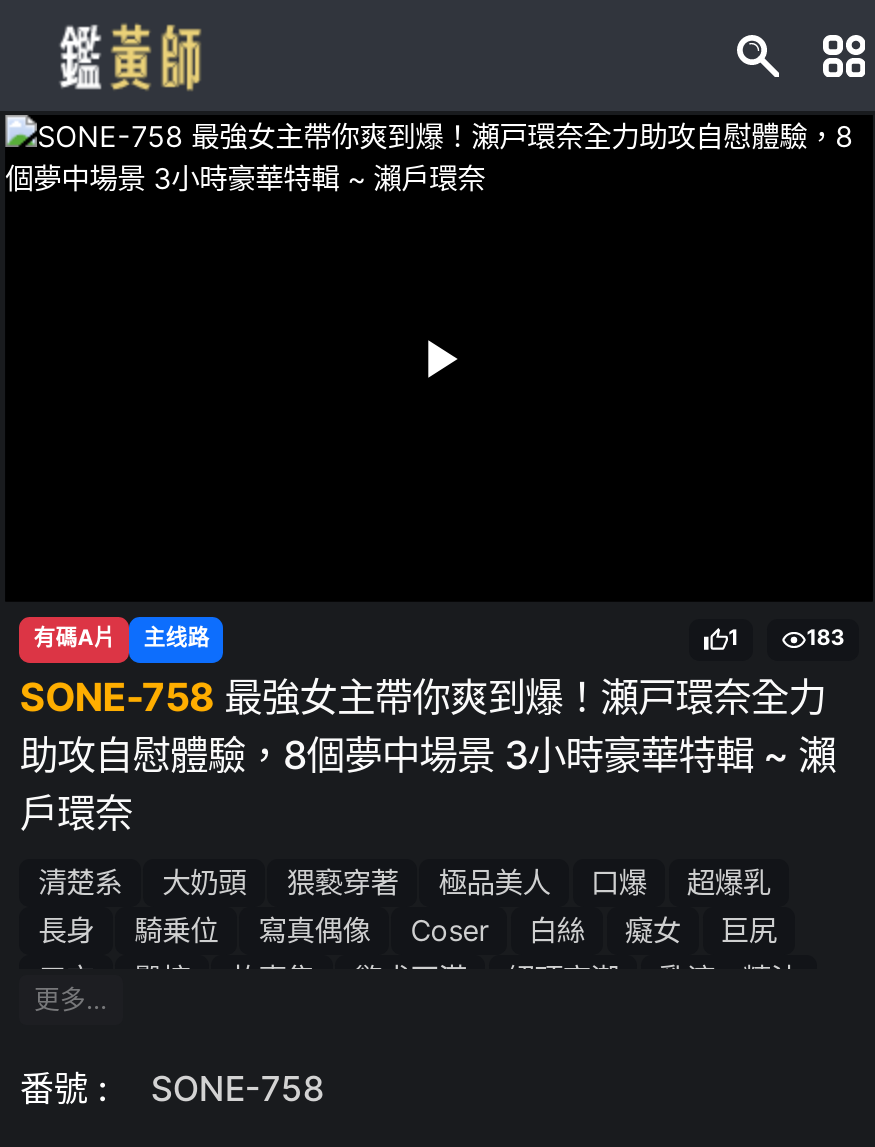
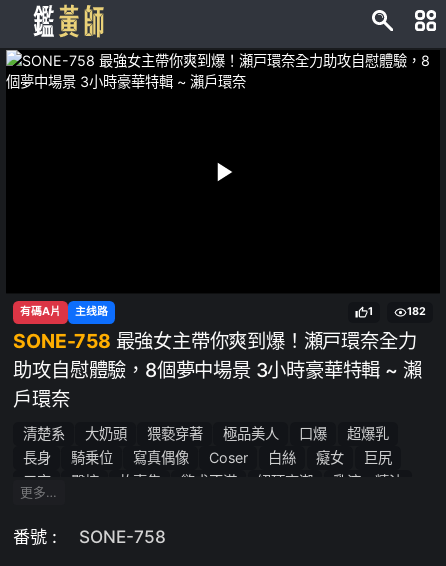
[806,626,844,652] 183 -> [407,305,426,318] 182

